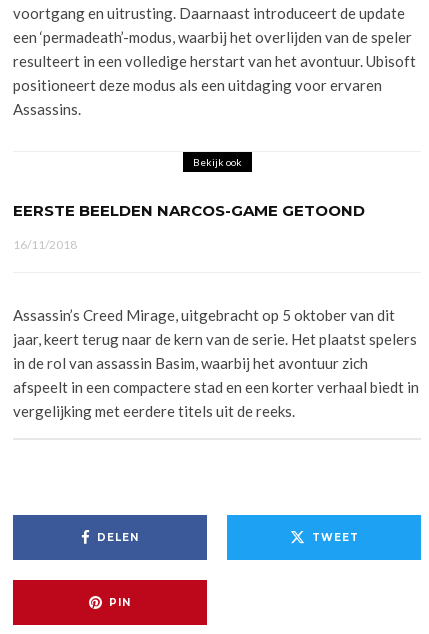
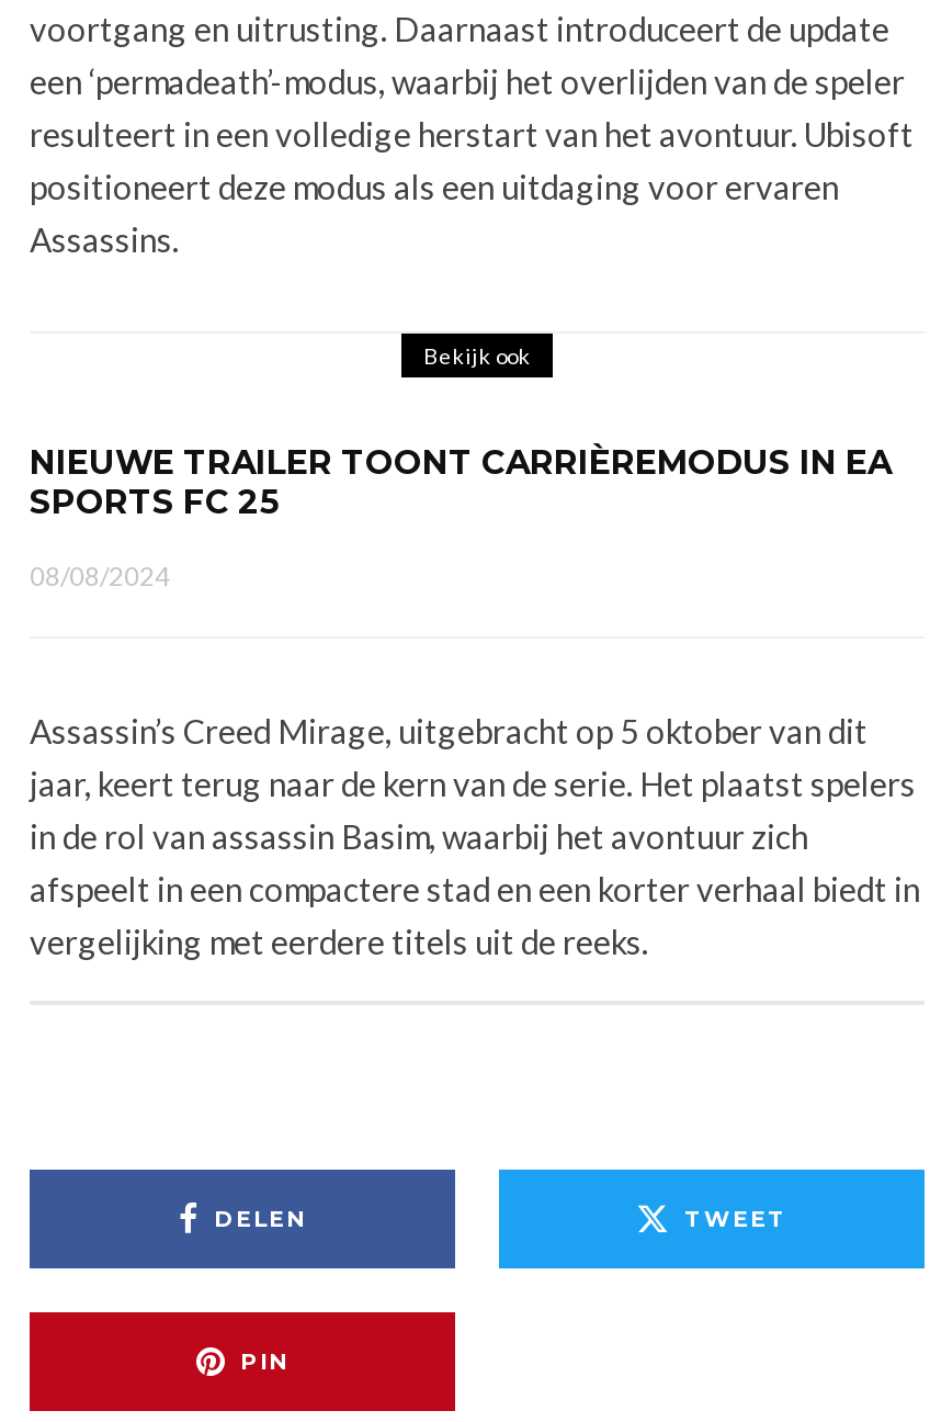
[13,201,365,220] EERSTE BEELDEN NARCOS-GAME GETOOND -> [30,441,892,522] NIEUWE TRAILER TOONT CARRIÈREMODUS IN EA | SPORTS FC 25
[13,237,77,252] 16/11/2018 -> [30,560,170,592] 08/08/2024

